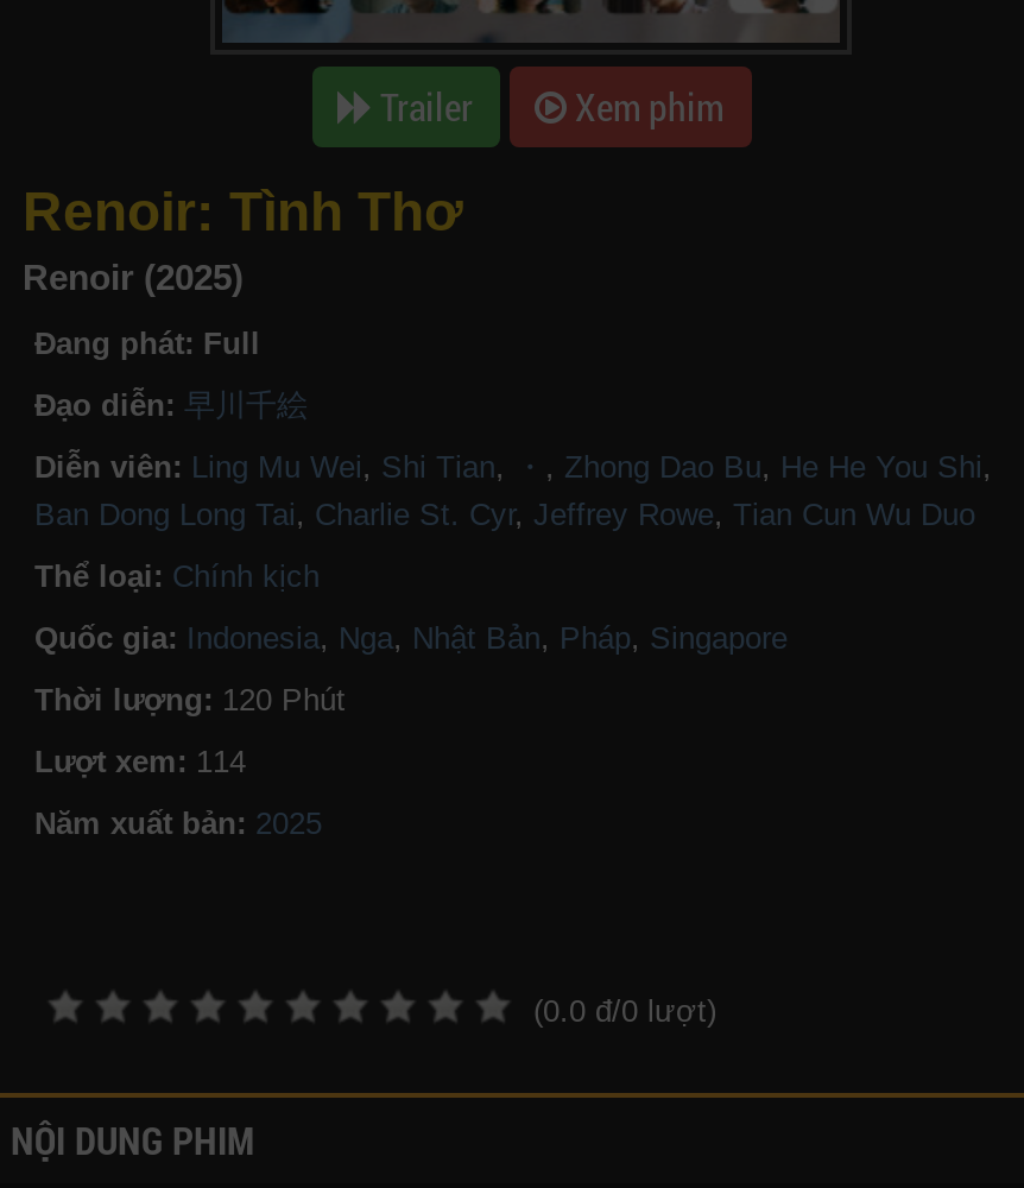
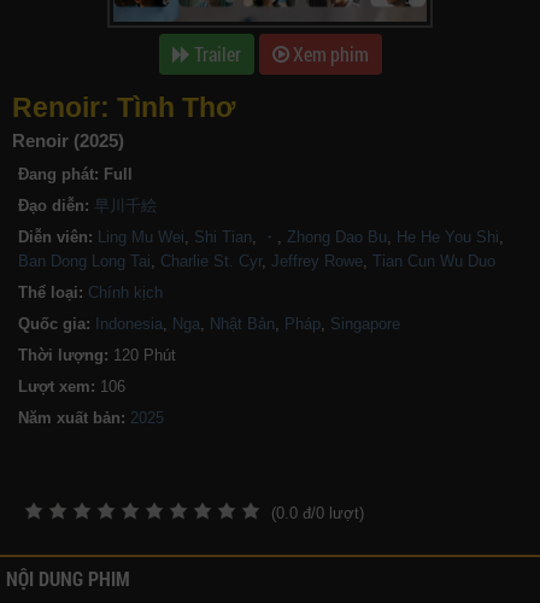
[34,744,246,779] Lượt xem: 114 -> [18,377,125,396] Lượt xem: 106

